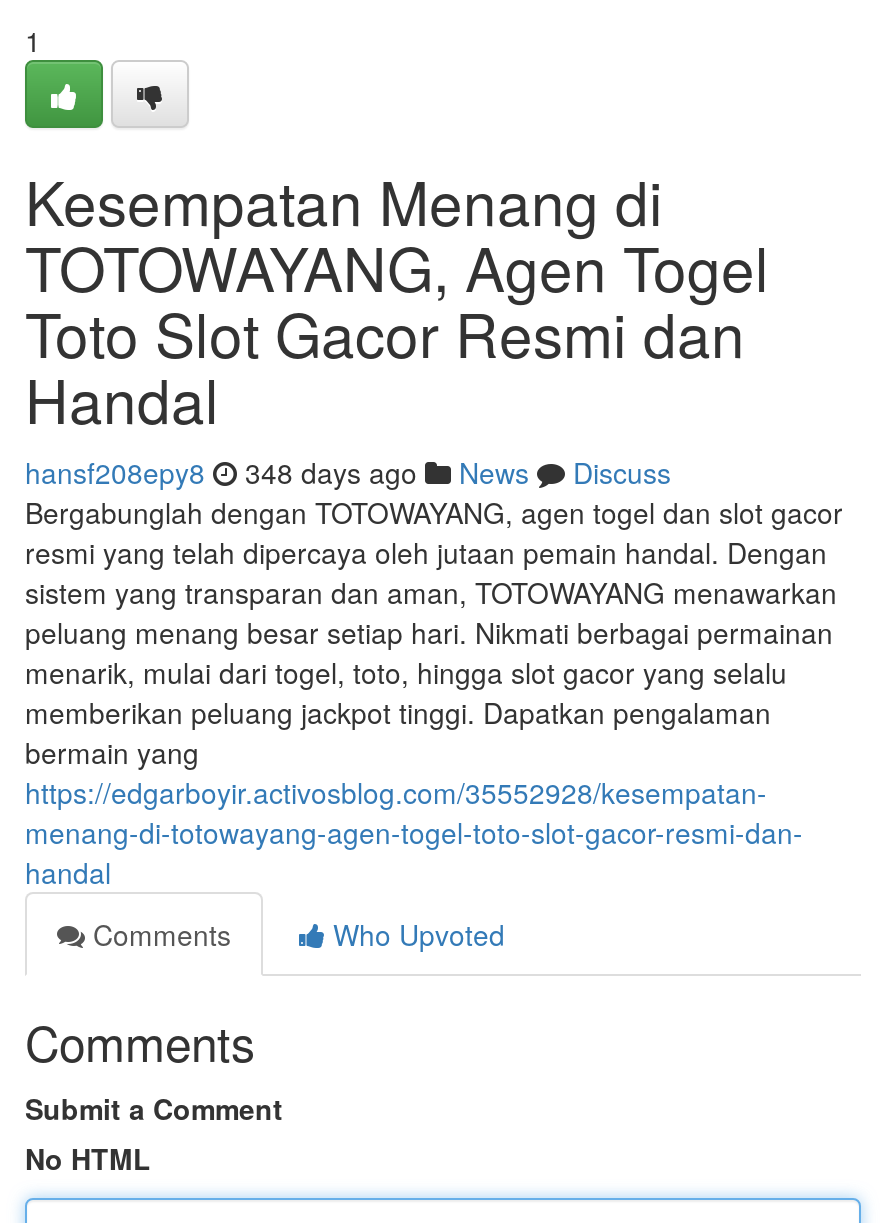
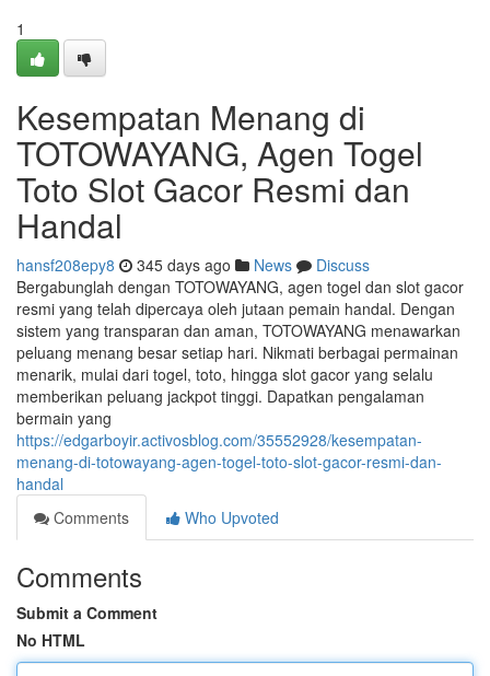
[25,452,671,492] hansf208epy8 348 days ago News Discuss -> [16,254,370,276] hansf208epy8 345 days ago News Discuss

